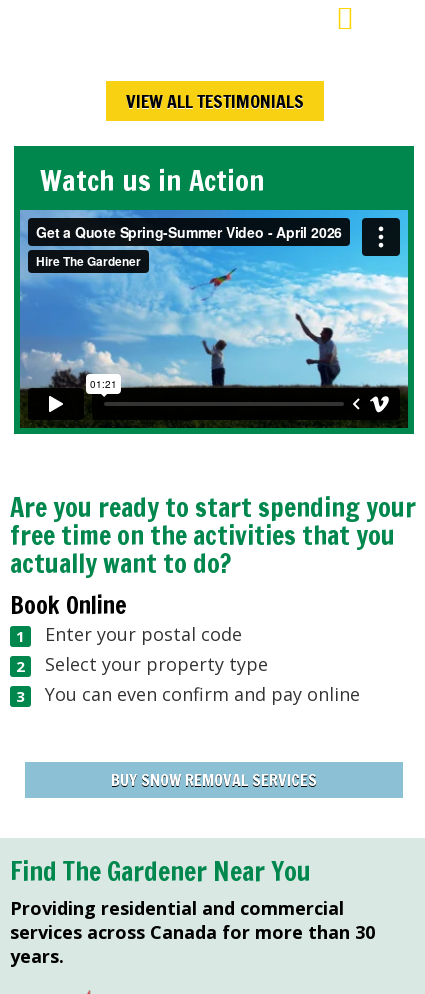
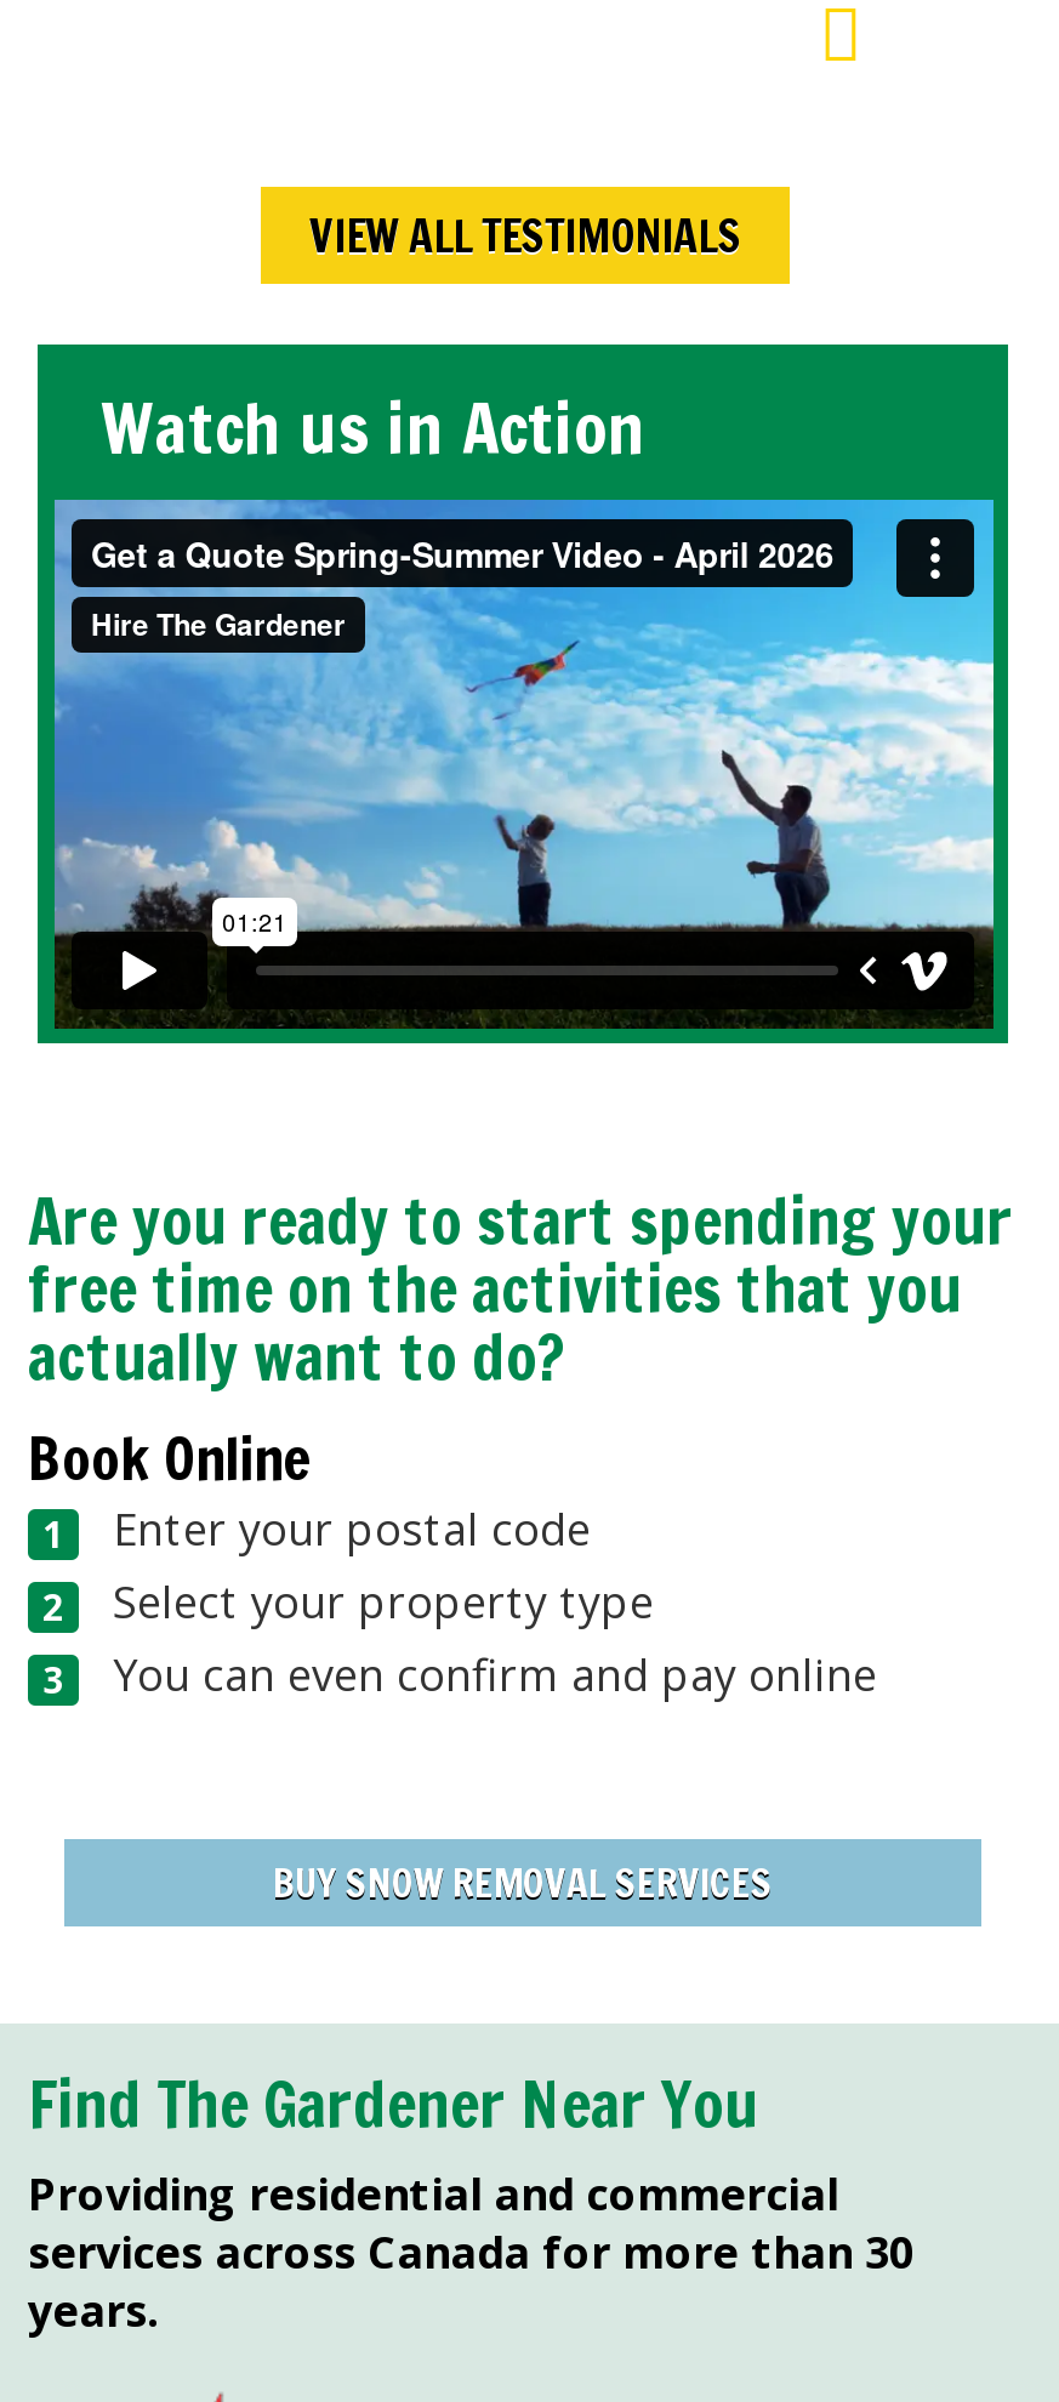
[361,217,401,257] [image] -> [882,519,974,611] [image]

